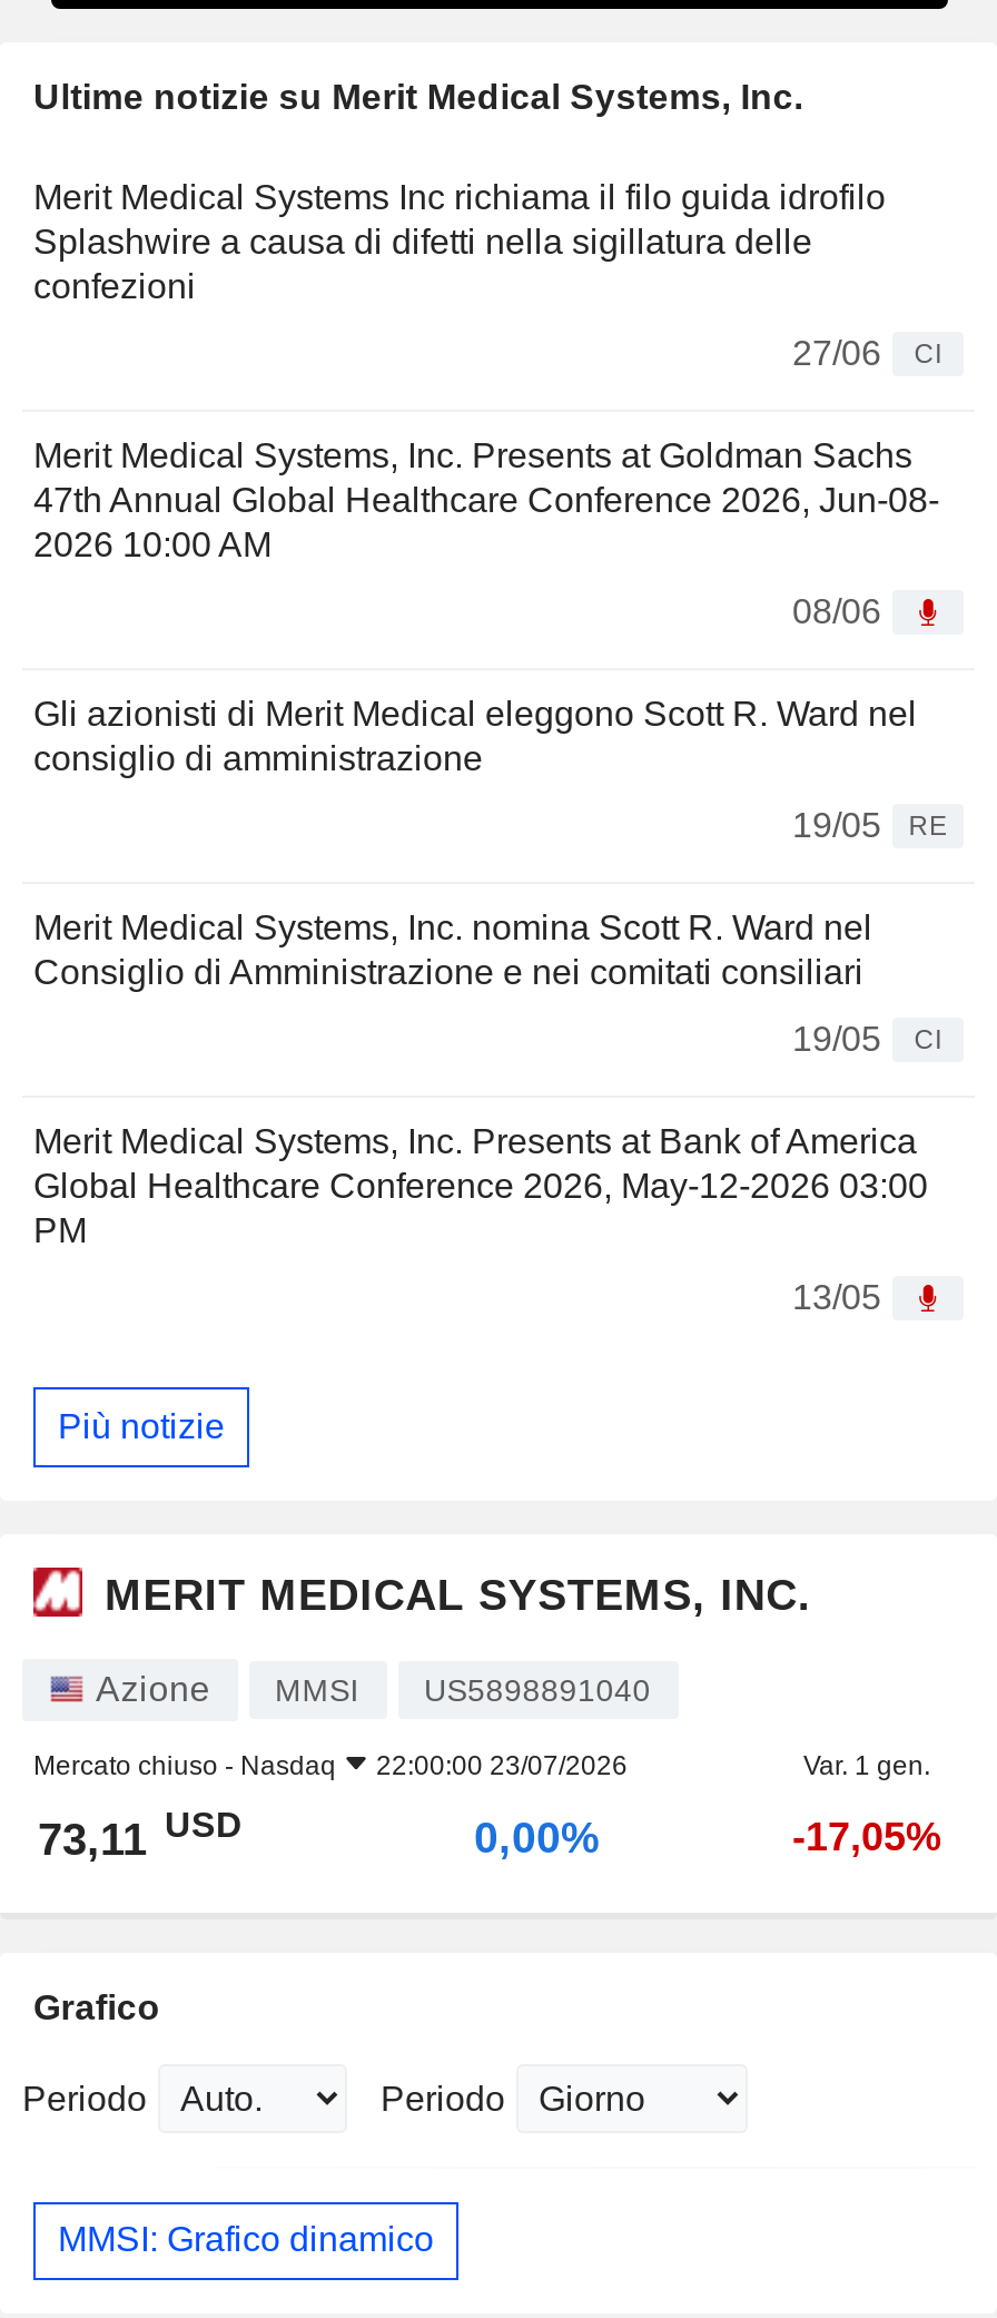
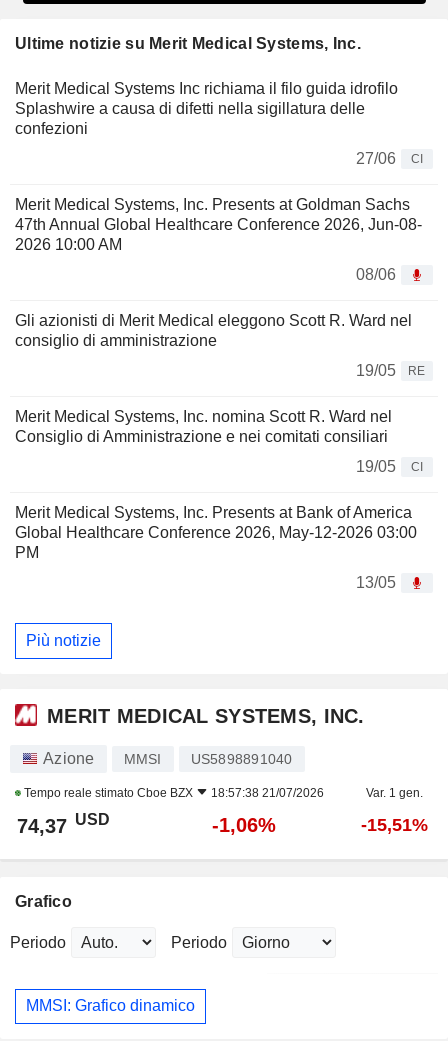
[33,1749,628,1780] Mercato chiuso - Nasdaq | 22:00:00 23/07/2026 -> [21,786,324,800] Tempo reale stimato Cboe BZX | 18:57:38 21/07/2026
[38,1806,243,1863] 73,11 USD -> [17,811,110,837] 74,37 USD
[474,1812,601,1861] 0,00% -> [212,814,276,836] -1,06%
[792,1814,941,1858] -17,05% -> [361,815,428,835] -15,51%

